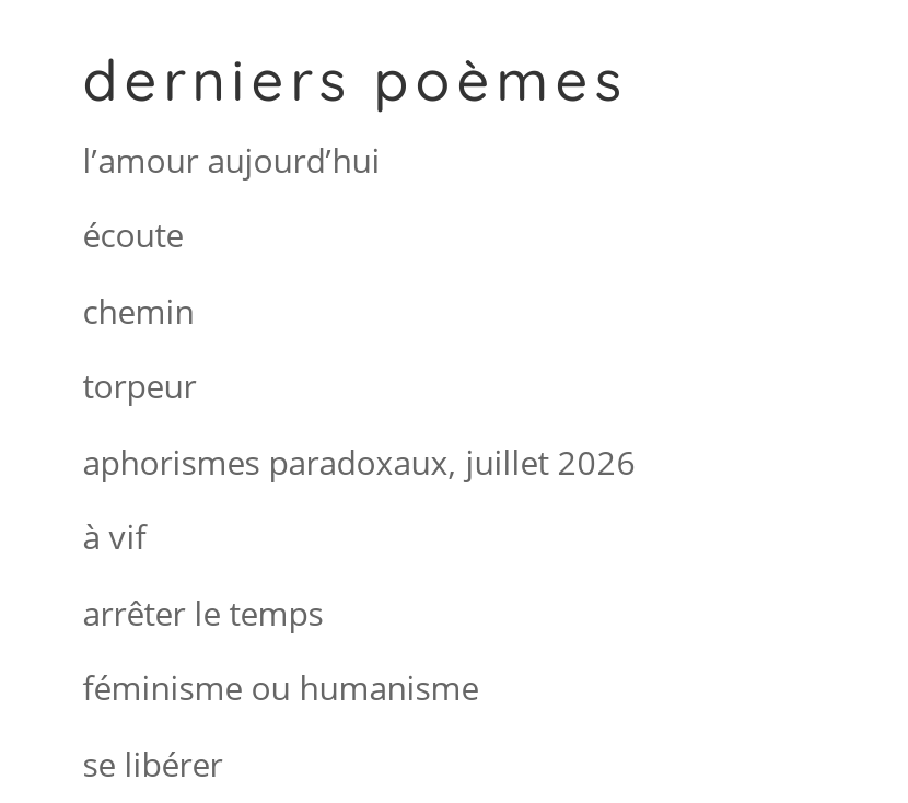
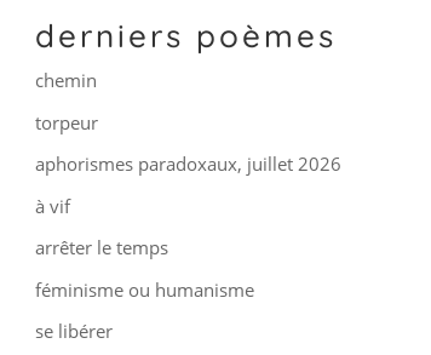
[83,137,380,256] l’amour aujourd’hui | écoute -> none

